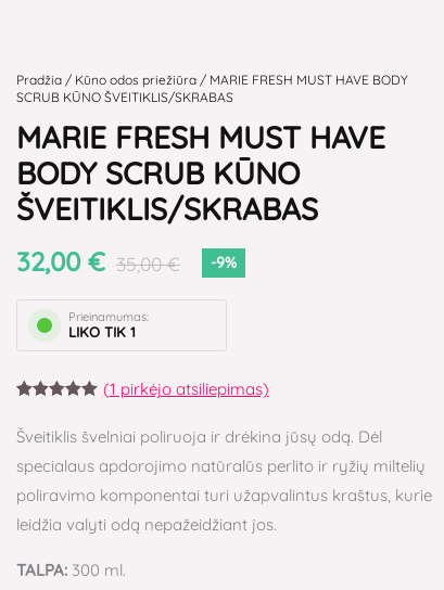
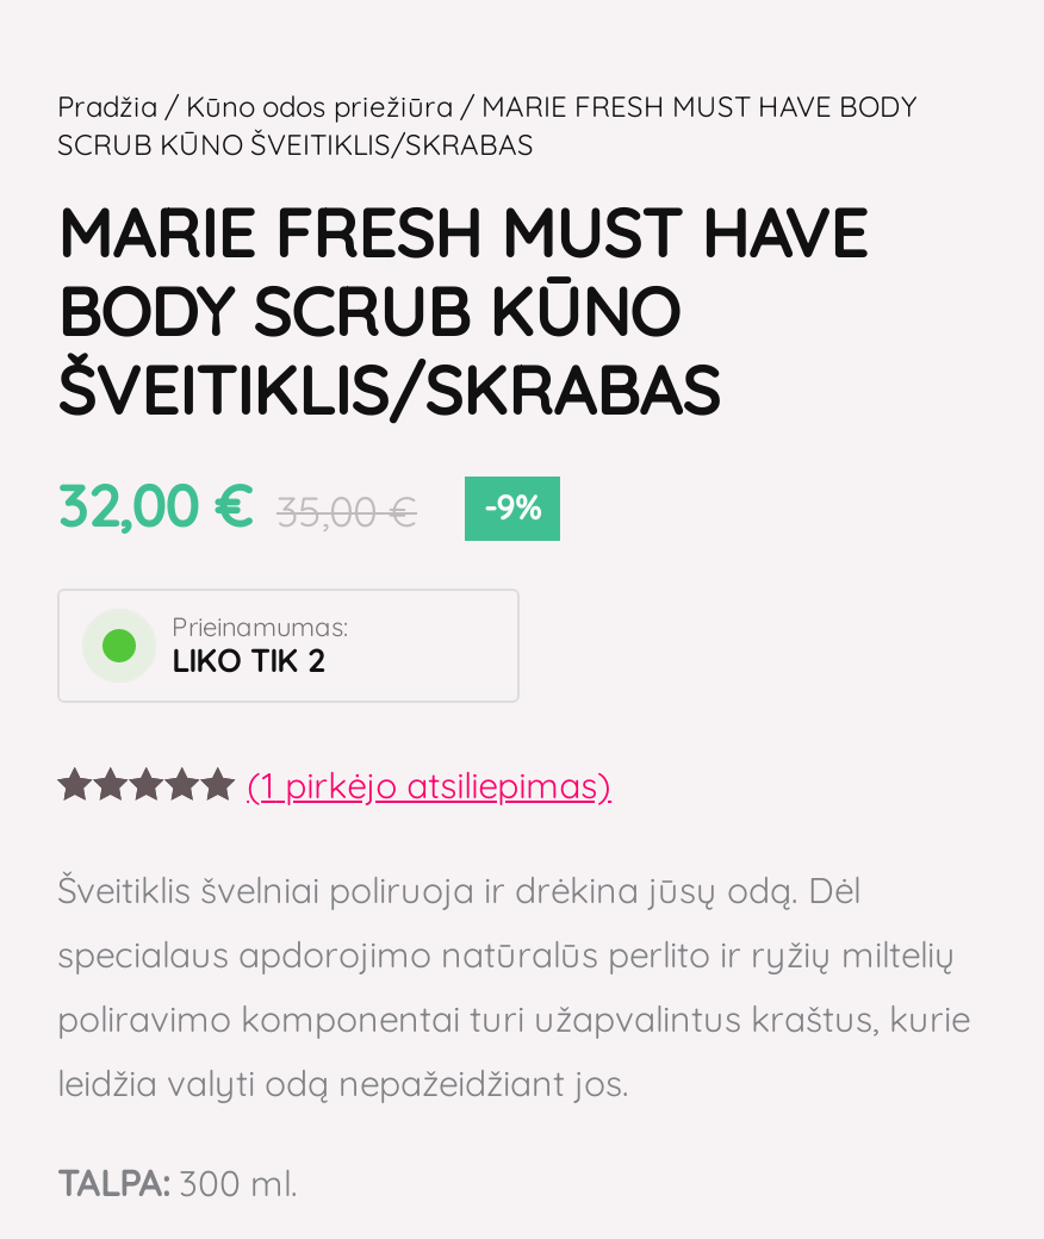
[68,323,136,340] LIKO TIK 1 -> [172,640,324,678] LIKO TIK 2

